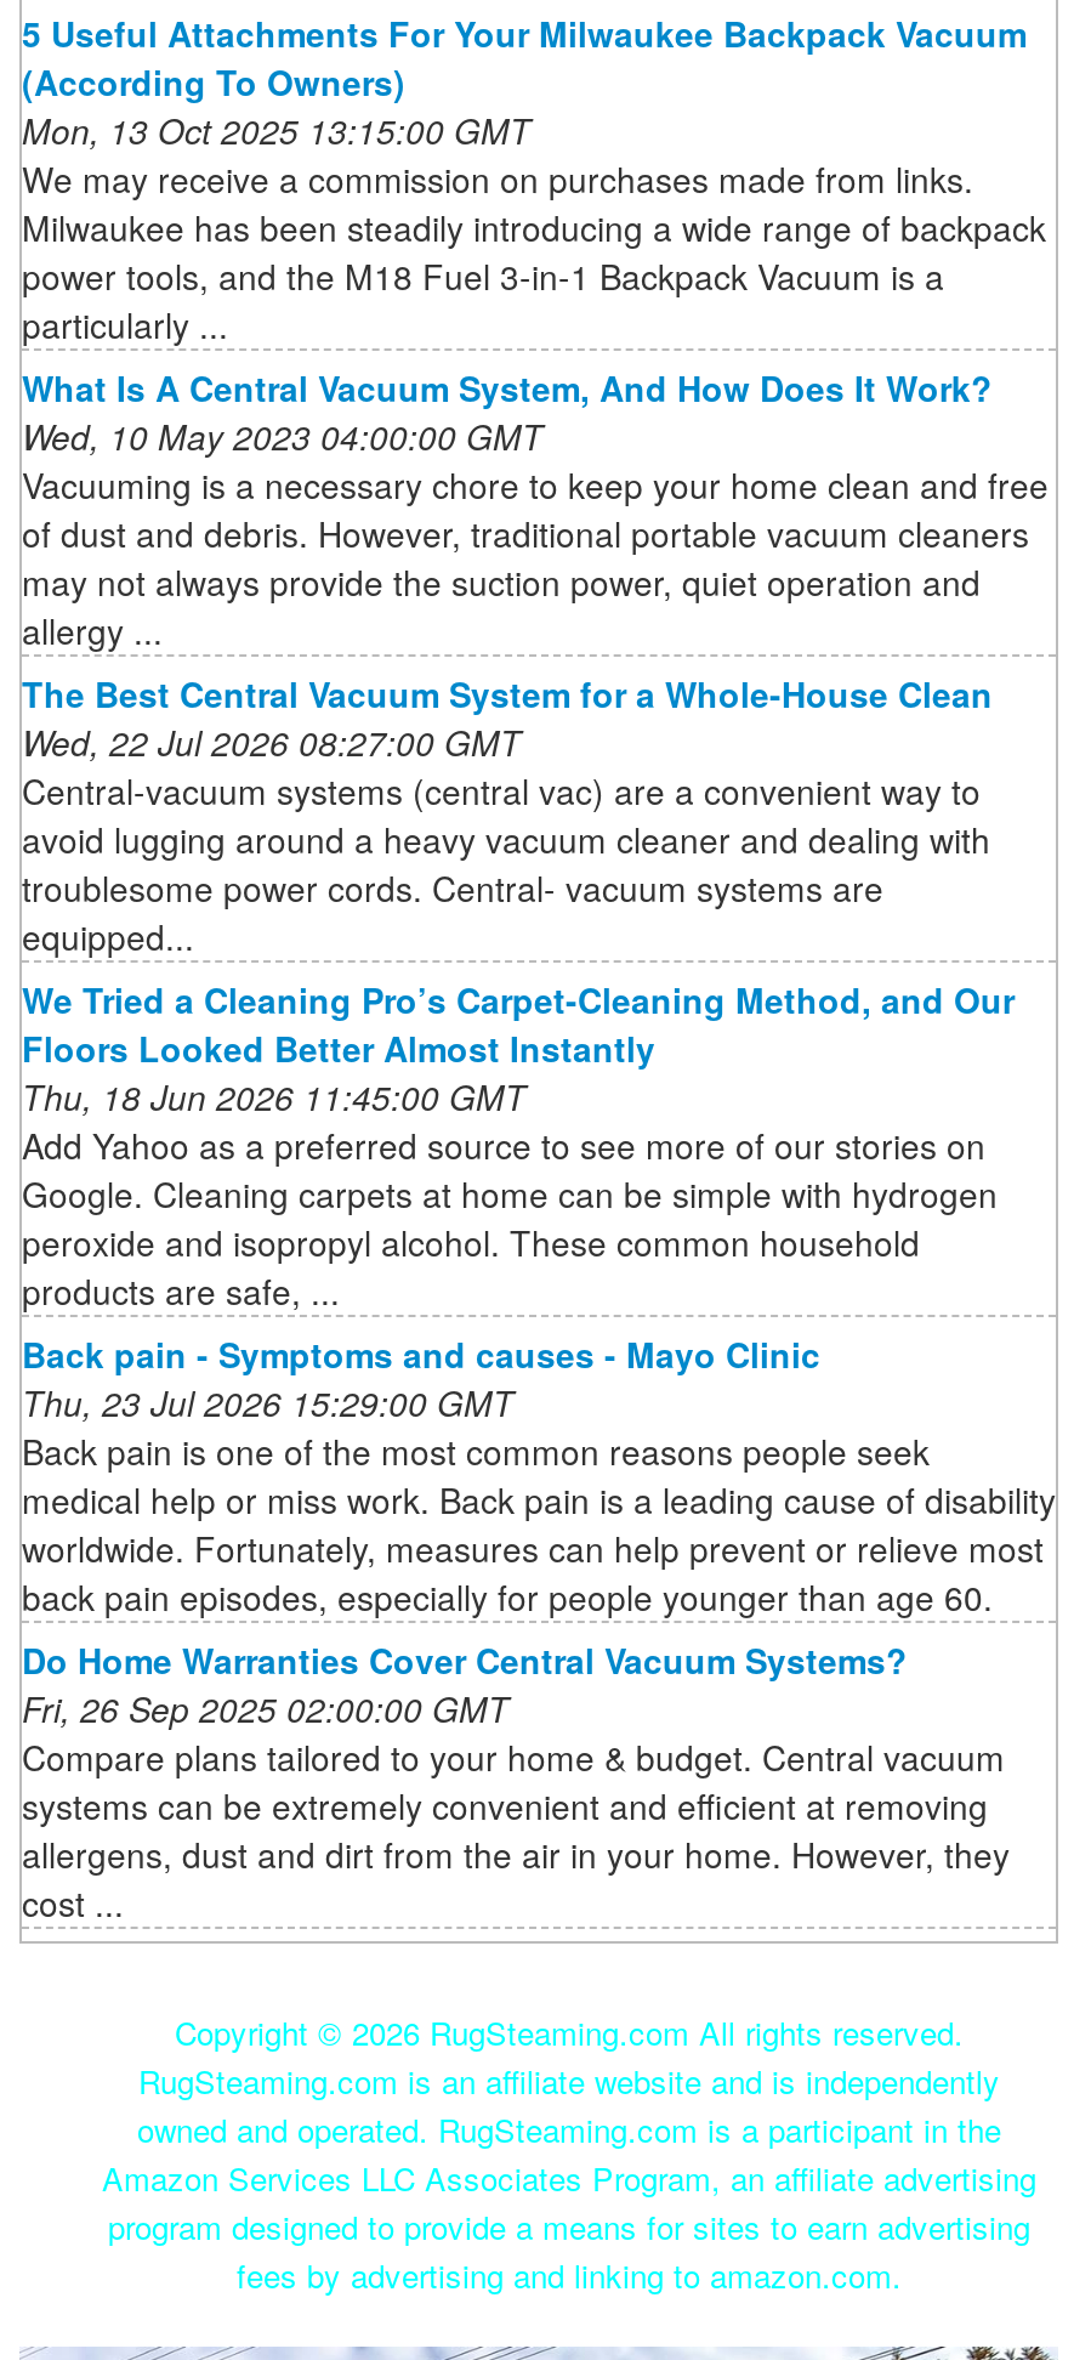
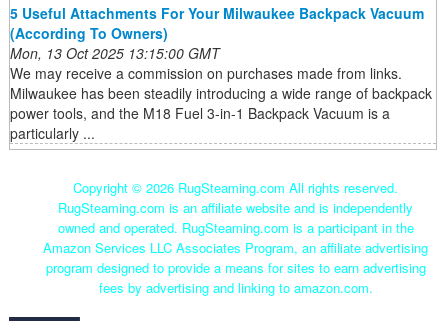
[22,362,1056,1925] What Is A Central Vacuum System, And How Does It Work? | Wed, 10 May 2023 04:00:00 GMT | Vacuuming is a necessary chore to keep your home clean and free | of dust and debris. However, traditional portable vacuum cleaners | may not always provide the suction power, quiet operation and | allergy ... | The Best Central Vacuum System for a Whole-House Clean | Wed, 22 Jul 2026 08:27:00 GMT | Central-vacuum systems (central vac) are a convenient way to | avoid lugging around a heavy vacuum cleaner and dealing with | troublesome power cords. Central- vacuum systems are | equipped... | We Tried a Cleaning Pro’s Carpet-Cleaning Method, and Our | Floors Looked Better Almost Instantly | Thu, 18 Jun 2026 11:45:00 GMT | Add Yahoo as a preferred source to see more of our stories on | Google. Cleaning carpets at home can be simple with hydrogen | peroxide and isopropyl alcohol. These common household | products are safe, ... | Back pain - Symptoms and causes - Mayo Clinic | Thu, 23 Jul 2026 15:29:00 GMT | Back pain is one of the most common reasons people seek | medical help or miss work. Back pain is a leading cause of disability | worldwide. Fortunately, measures can help prevent or relieve most | back pain episodes, especially for people younger than age 60. | Do Home Warranties Cover Central Vacuum Systems? | Fri, 26 Sep 2025 02:00:00 GMT | Compare plans tailored to your home & budget. Central vacuum | systems can be extremely convenient and efficient at removing | allergens, dust and dirt from the air in your home. However, they | cost ... -> none

